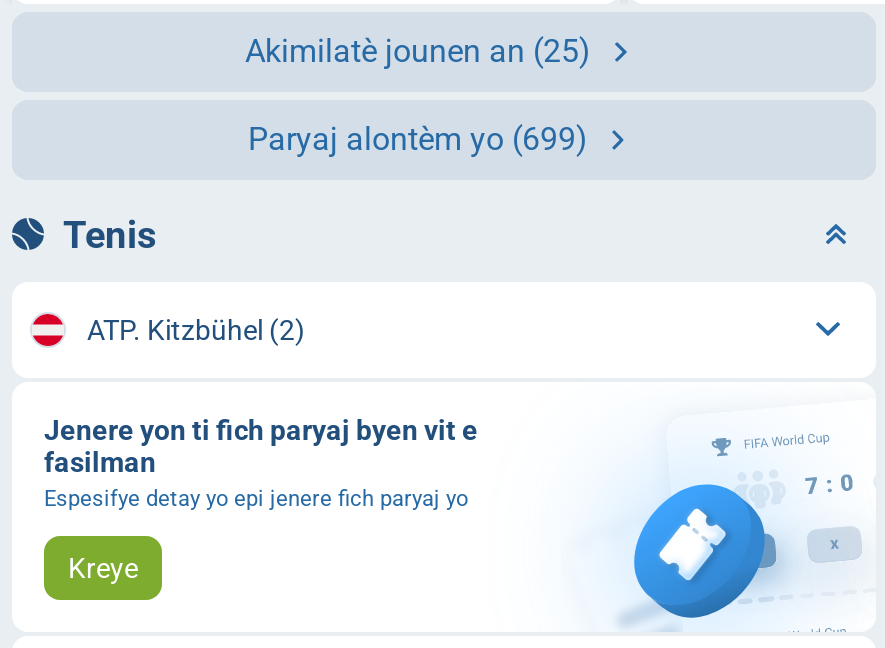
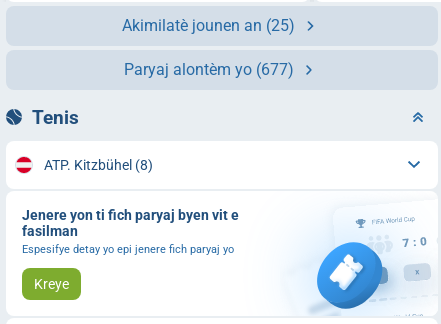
[248,119,588,157] Paryaj alontèm yo (699) -> [124,59,294,78] Paryaj alontèm yo (677)
[87,314,305,346] ATP. Kitzbühel (2) -> [43,157,152,173] ATP. Kitzbühel (8)

